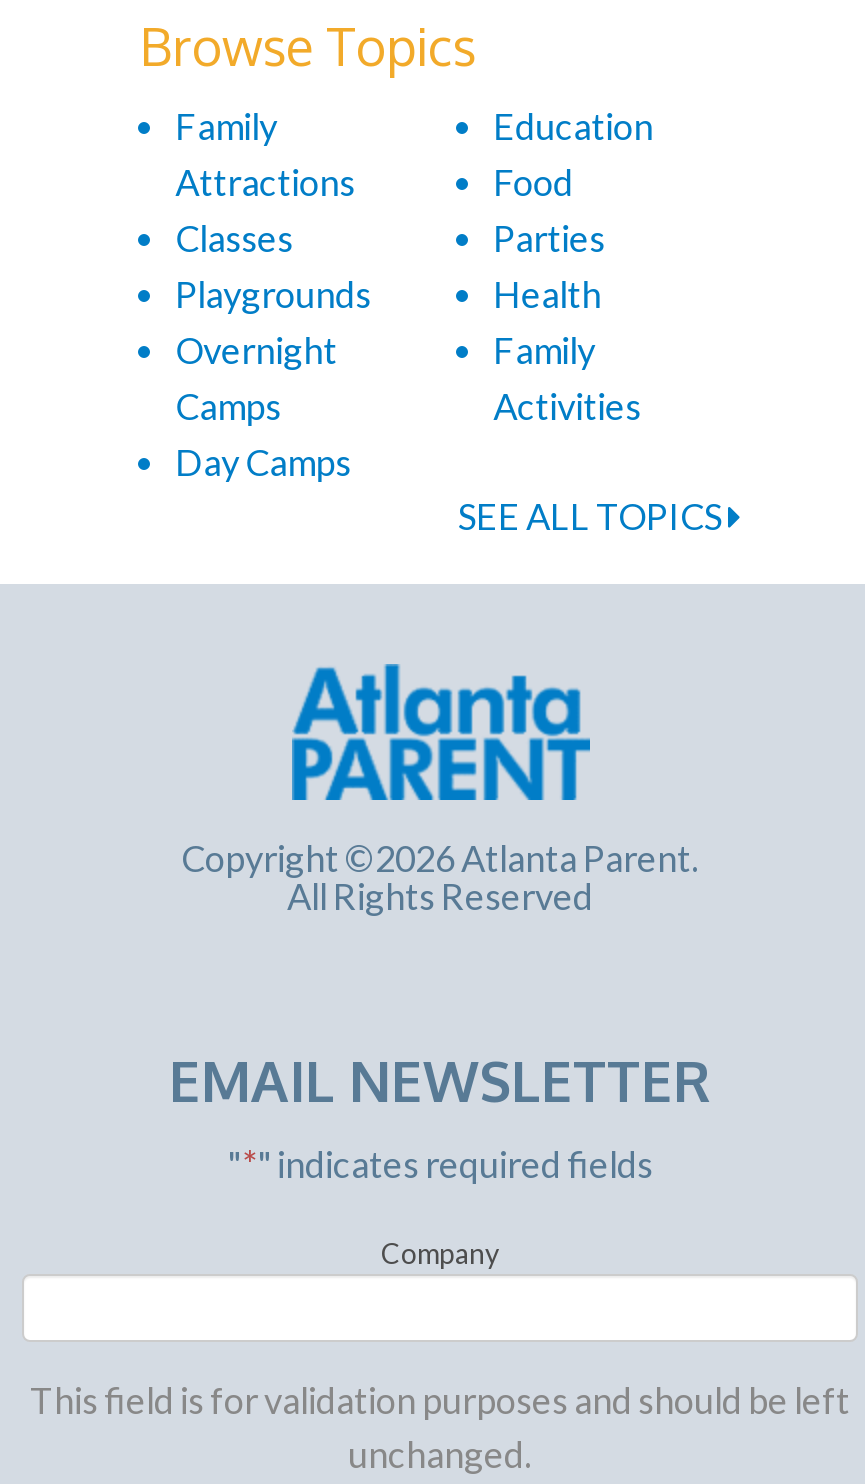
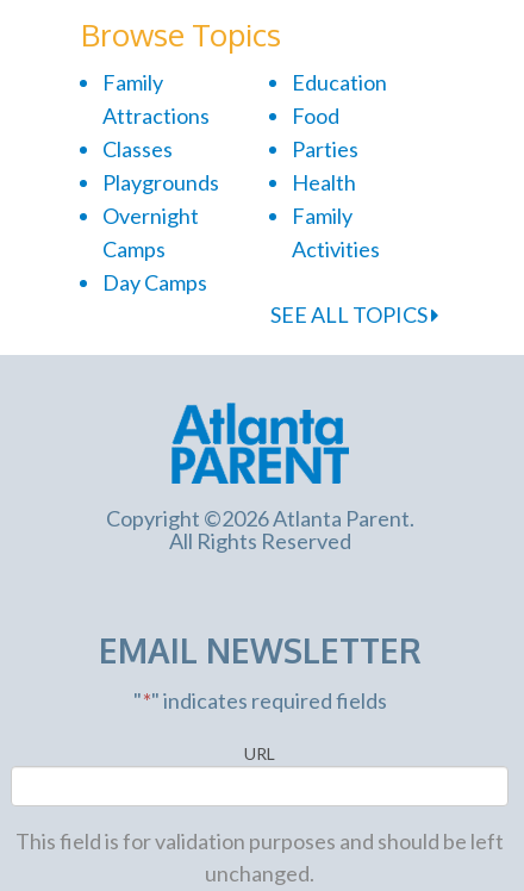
[381,1236,499,1270] Company -> [244,744,275,764] URL

